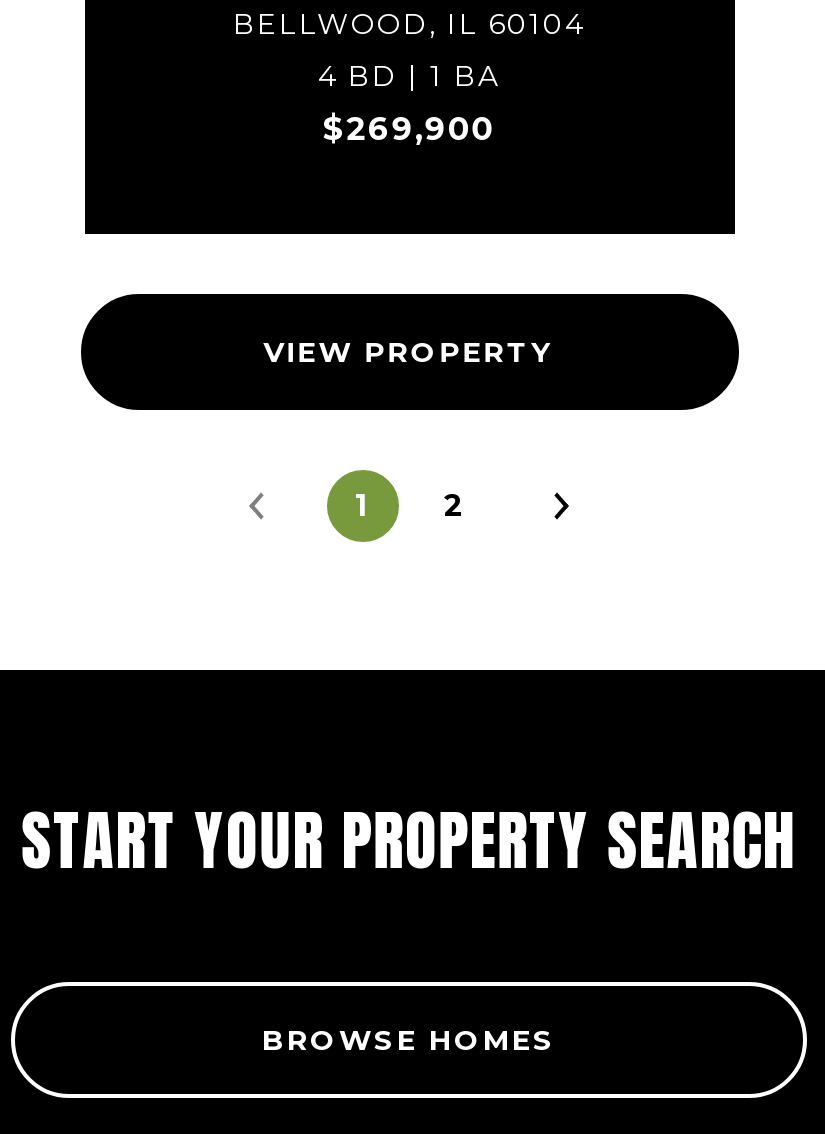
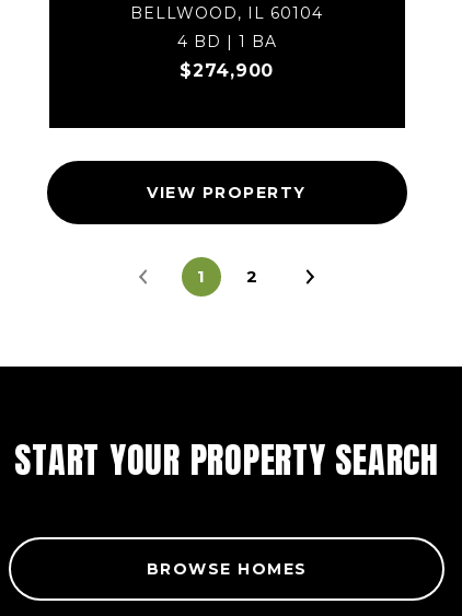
[323,110,495,148] $269,900 -> [180,60,274,81] $274,900

